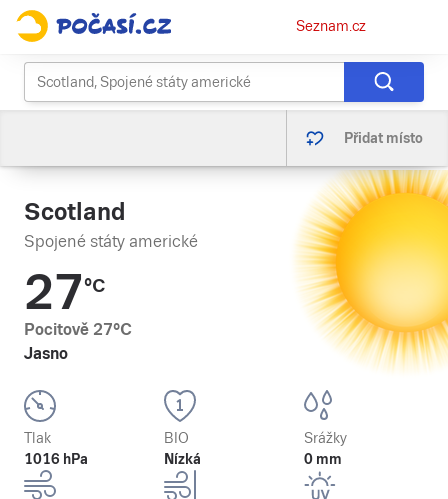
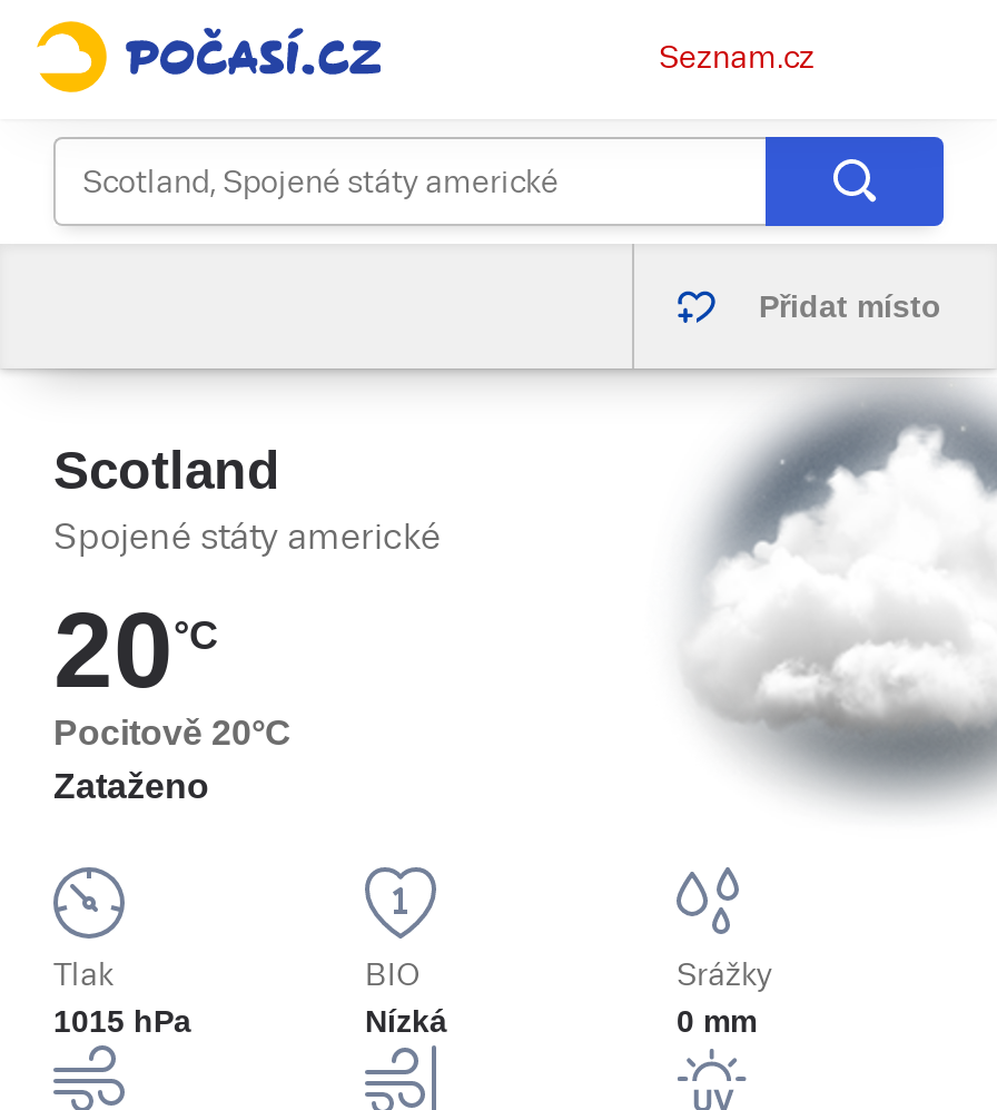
[297,170,445,364] [image] -> [663,380,990,809] [image]
[24,265,132,363] 27°C | Pocitově 27°C | Jasno -> [53,591,292,805] 20°C | Pocitově 20°C | Zataženo
[24,451,88,467] 1016 hPa -> [53,1003,191,1039] 1015 hPa

